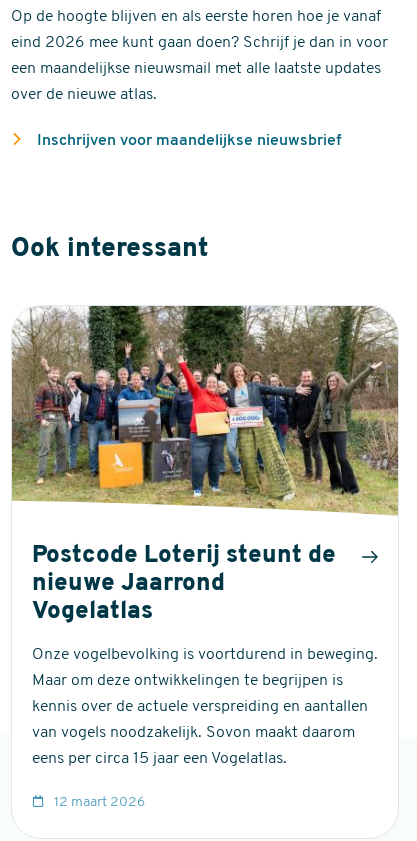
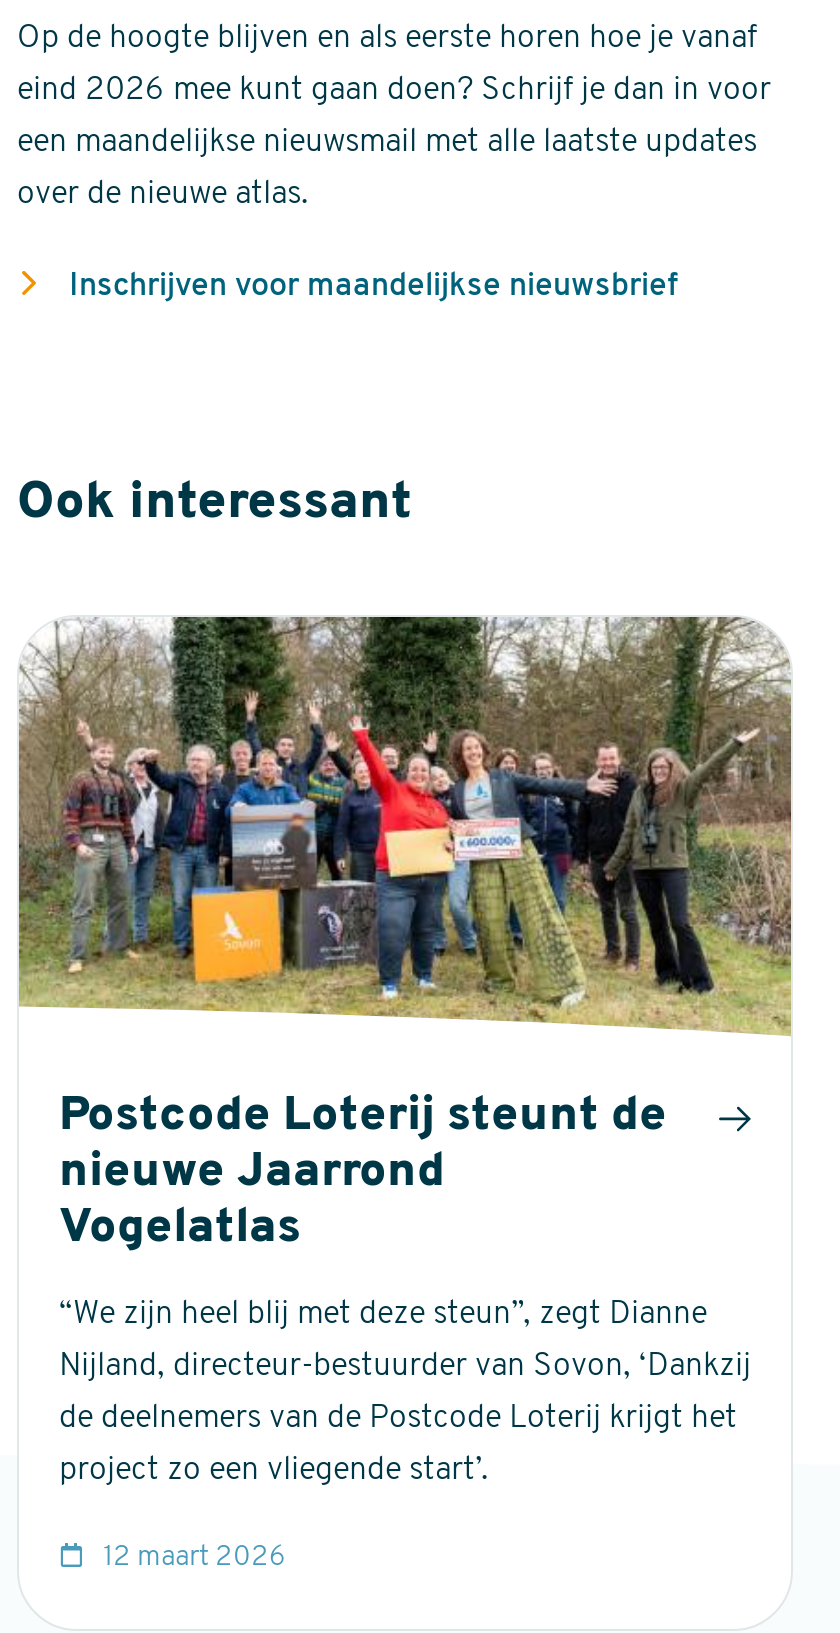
[32,647,378,767] Onze vogelbevolking is voortdurend in beweging. | Maar om deze ontwikkelingen te begrijpen is | kennis over de actuele verspreiding en aantallen | van vogels noodzakelijk. Sovon maakt daarom | eens per circa 15 jaar een Vogelatlas. -> [59,1299,751,1487] “We zijn heel blij met deze steun”, zegt Dianne | Nijland, directeur-bestuurder van Sovon, ‘Dankzij | de deelnemers van de Postcode Loterij krijgt het | project zo een vliegende start’.

